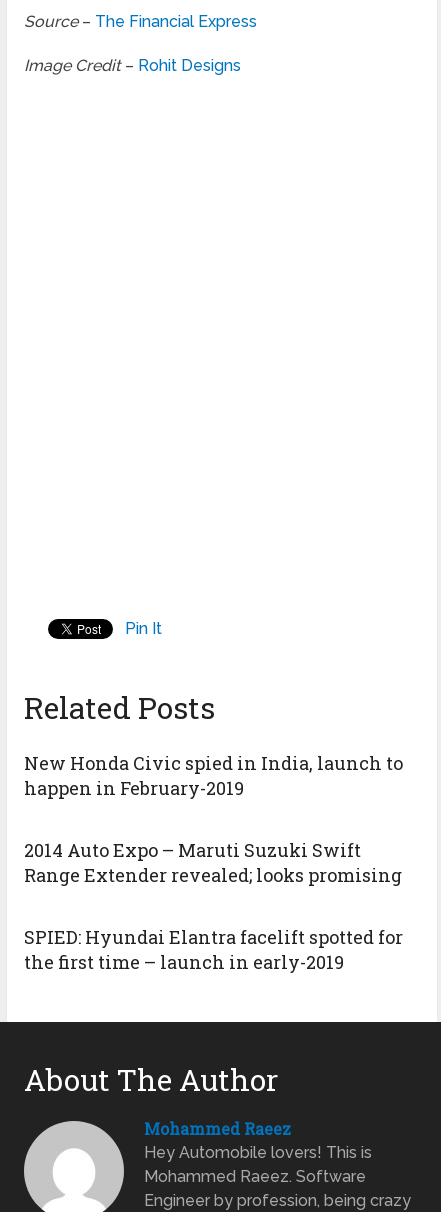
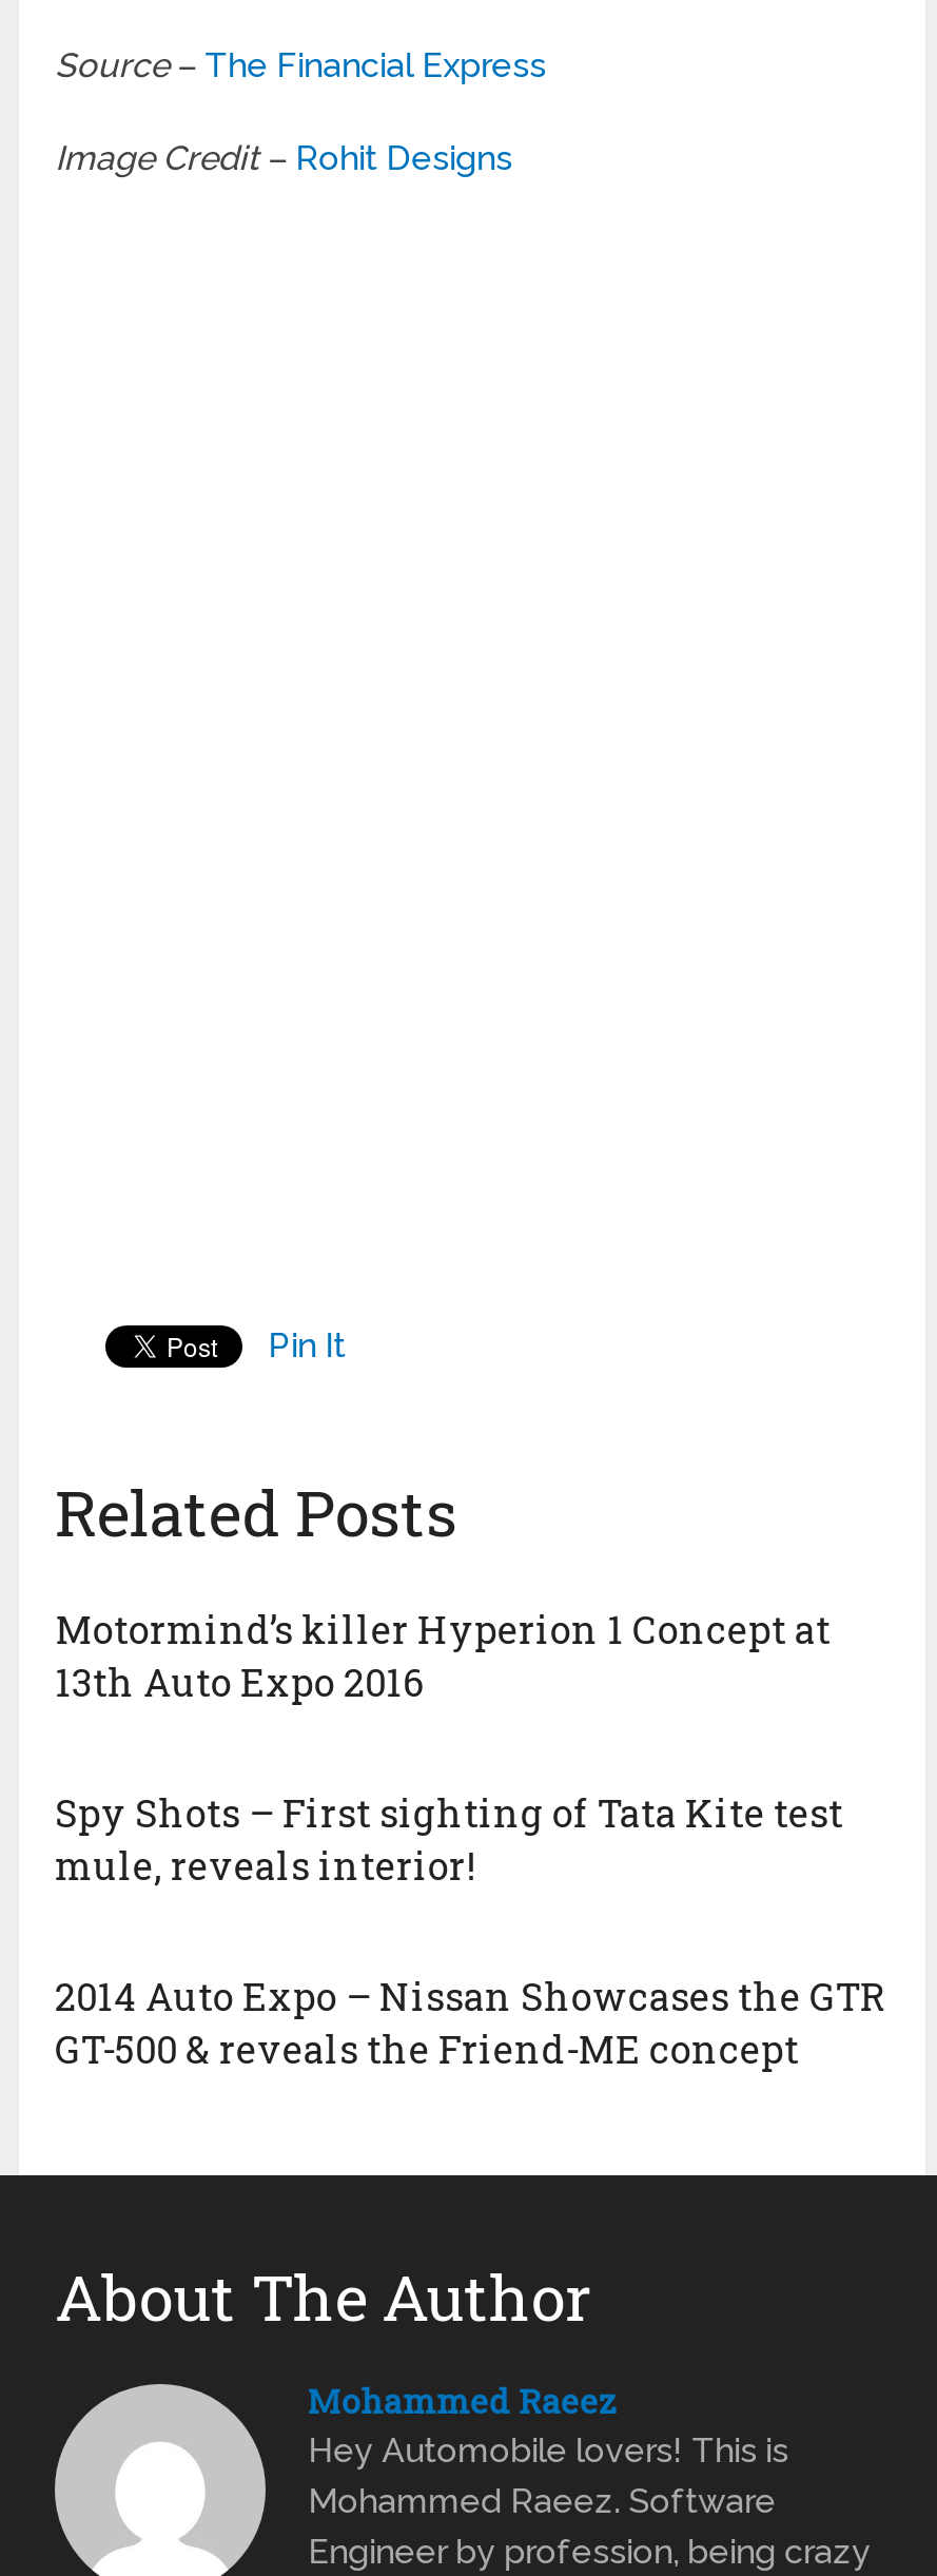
[24,750,403,799] New Honda Civic spied in India, launch to | happen in February-2019 -> [55,1603,831,1706] Motormind’s killer Hyperion 1 Concept at | 13th Auto Expo 2016
[24,837,402,886] 2014 Auto Expo – Maruti Suzuki Swift | Range Extender revealed; looks promising -> [55,1786,843,1890] Spy Shots – First sighting of Tata Kite test | mule, reveals interior!
[24,924,403,973] SPIED: Hyundai Elantra facelift spotted for | the first time – launch in early-2019 -> [55,1970,886,2073] 2014 Auto Expo – Nissan Showcases the GTR | GT-500 & reveals the Friend-ME concept

